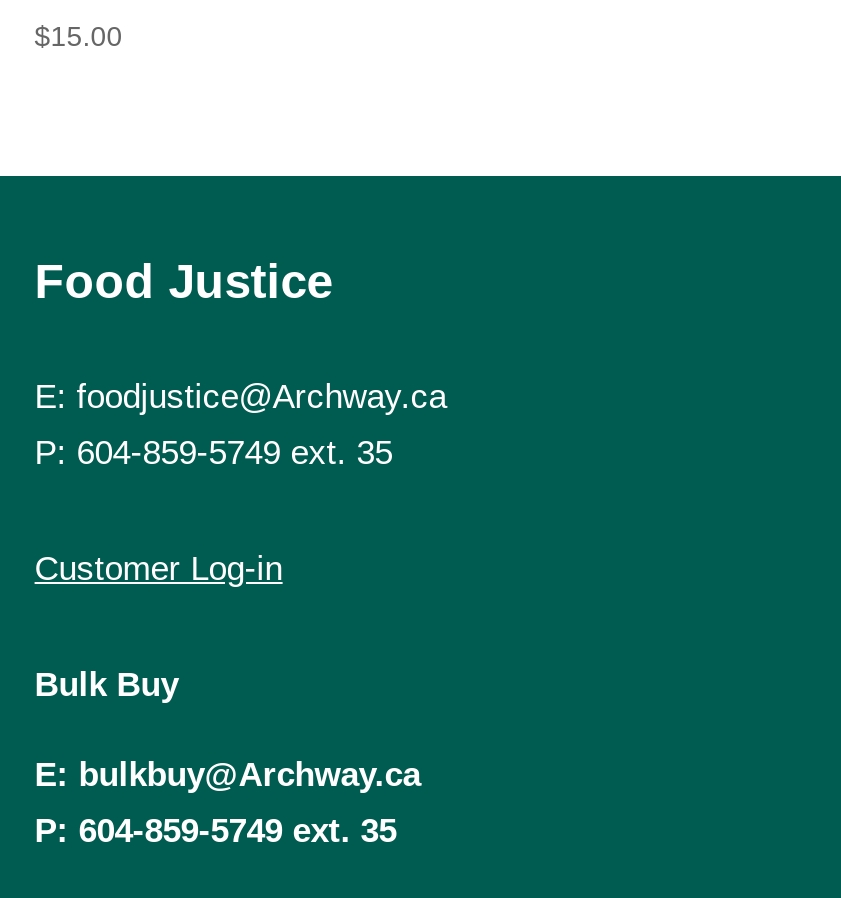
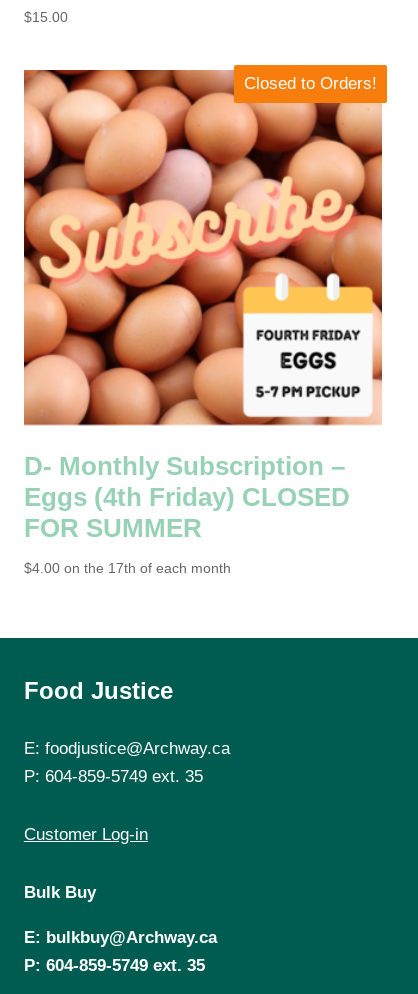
none -> [23,64,388,426] [image] | Closed to Orders!
none -> [24,450,350,575] D- Monthly Subscription – | Eggs (4th Friday) CLOSED | FOR SUMMER | $4.00 on the 17th of each month

